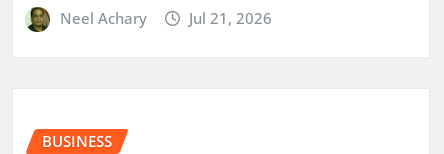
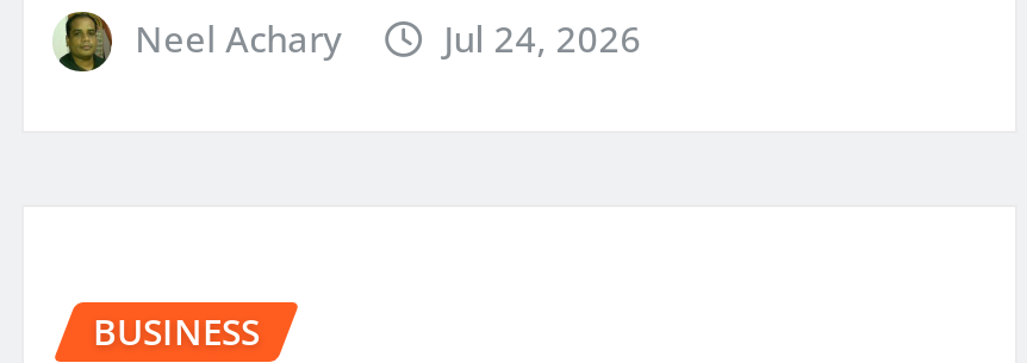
[189,8,272,28] Jul 21, 2026 -> [444,15,641,63] Jul 24, 2026

